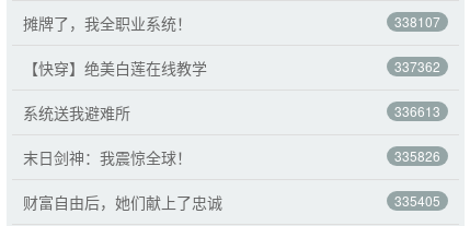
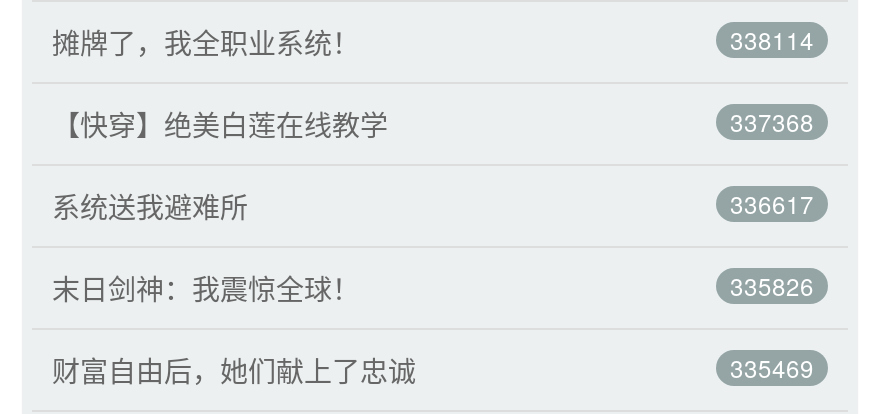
[394,12,440,31] 338107 -> [730,22,814,56] 338114
[394,57,440,75] 337362 -> [730,104,814,138] 337368
[394,102,440,120] 336613 -> [730,186,814,220] 336617
[394,191,440,210] 335405 -> [730,350,814,384] 335469

